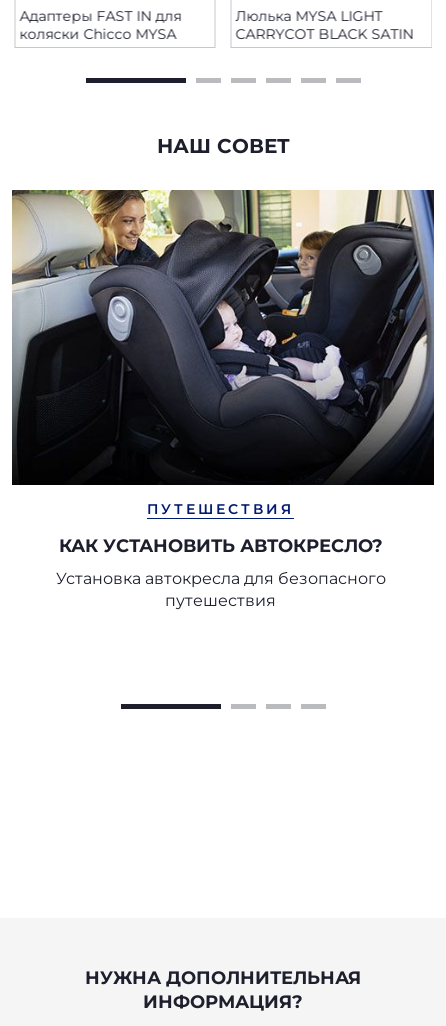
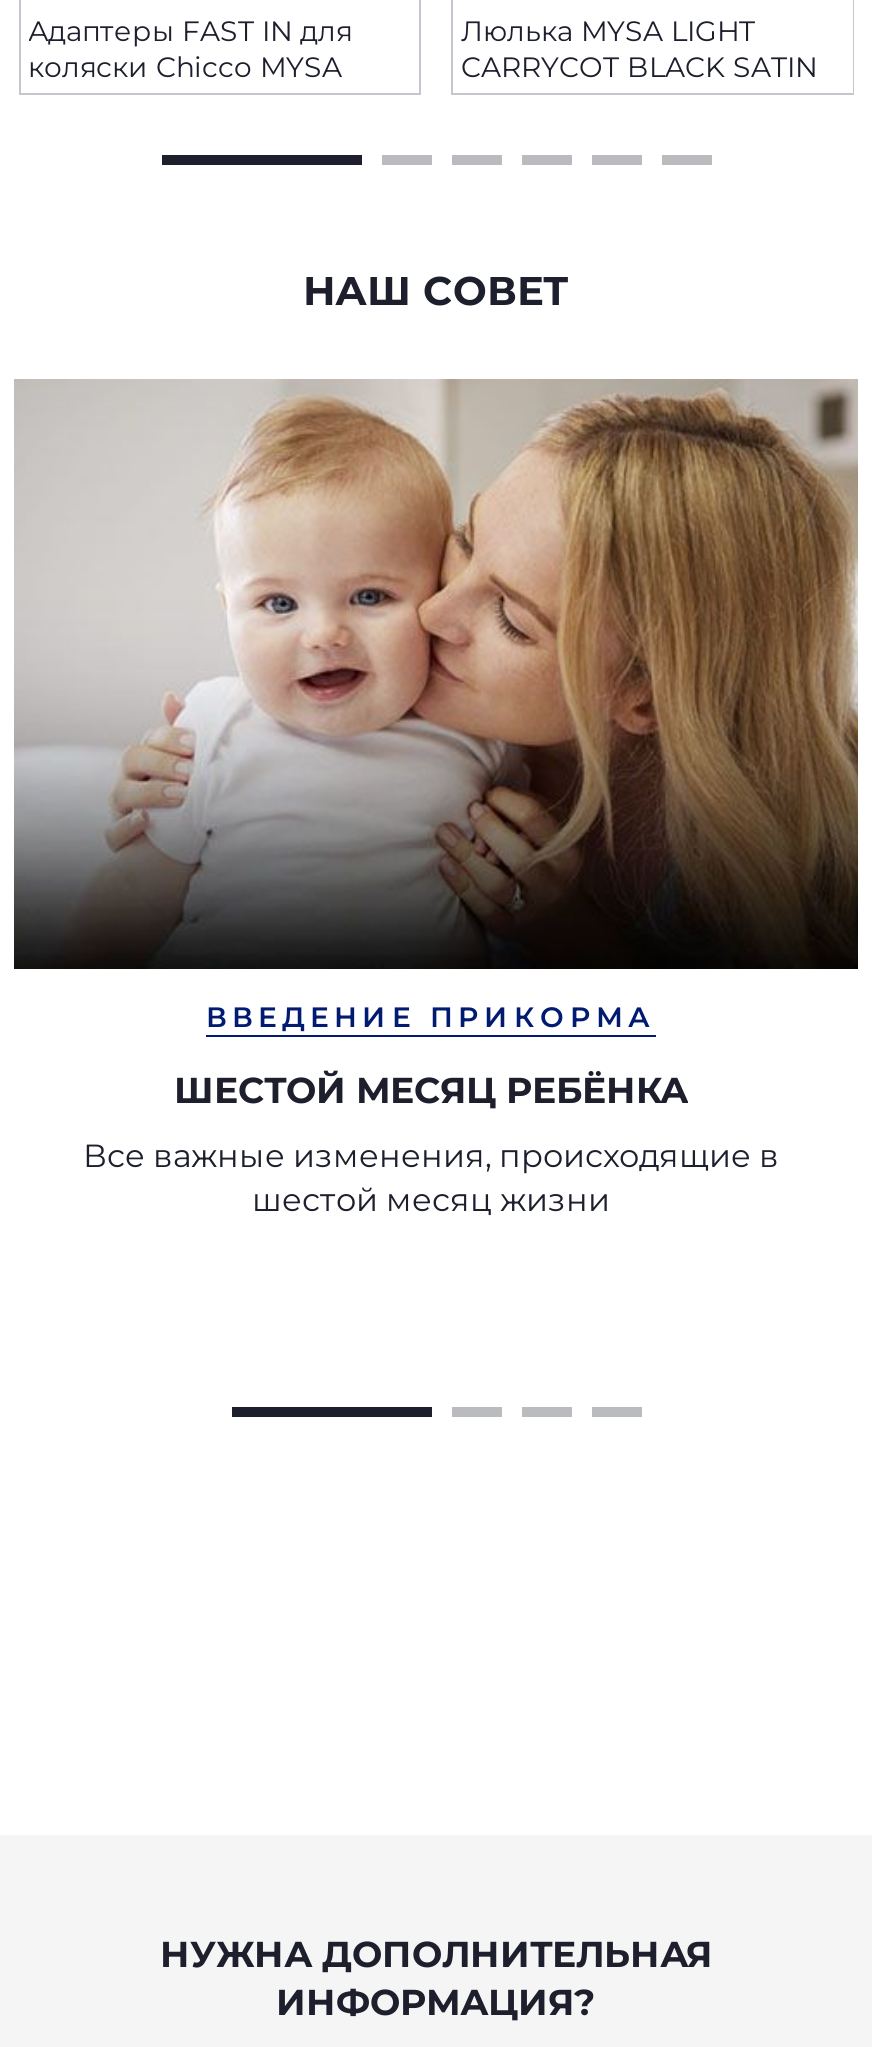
[12,189,434,518] [image] | ПУТЕШЕСТВИЯ -> [14,379,860,1035] [image] | ВВЕДЕНИЕ ПРИКОРМА
[58,535,382,557] КАК УСТАНОВИТЬ АВТОКРЕСЛО? -> [174,1069,688,1113] ШЕСТОЙ МЕСЯЦ РЕБЁНКА
[55,569,385,610] Установка автокресла для безопасного | путешествия -> [83,1137,779,1219] Все важные изменения, происходящие в | шестой месяц жизни

